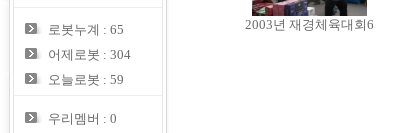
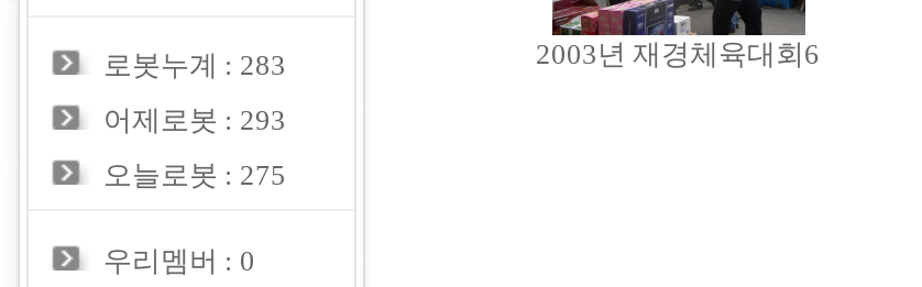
[48,22,124,37] 로봇누계 : 65 -> [103,48,286,81] 로봇누계 : 283
[48,47,131,62] 어제로봇 : 304 -> [103,103,286,136] 어제로봇 : 293
[48,72,124,87] 오늘로봇 : 59 -> [103,158,286,191] 오늘로봇 : 275

